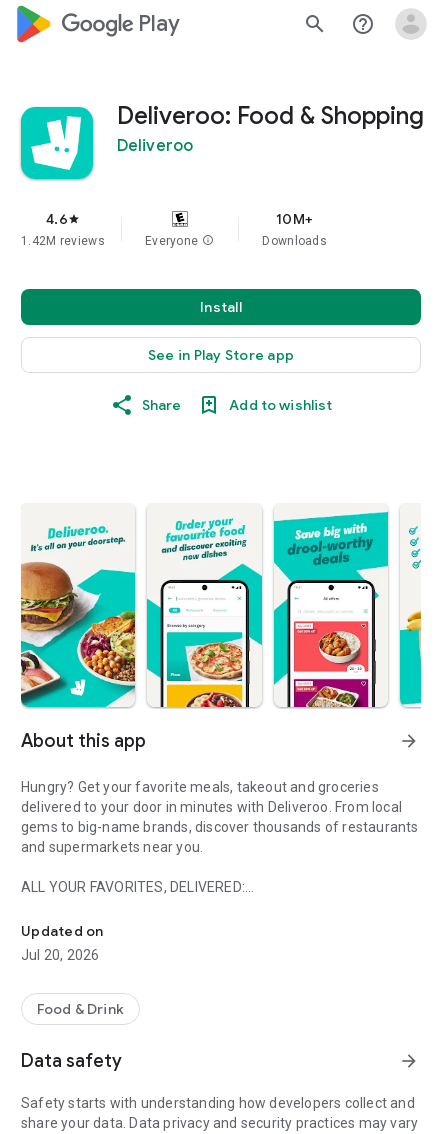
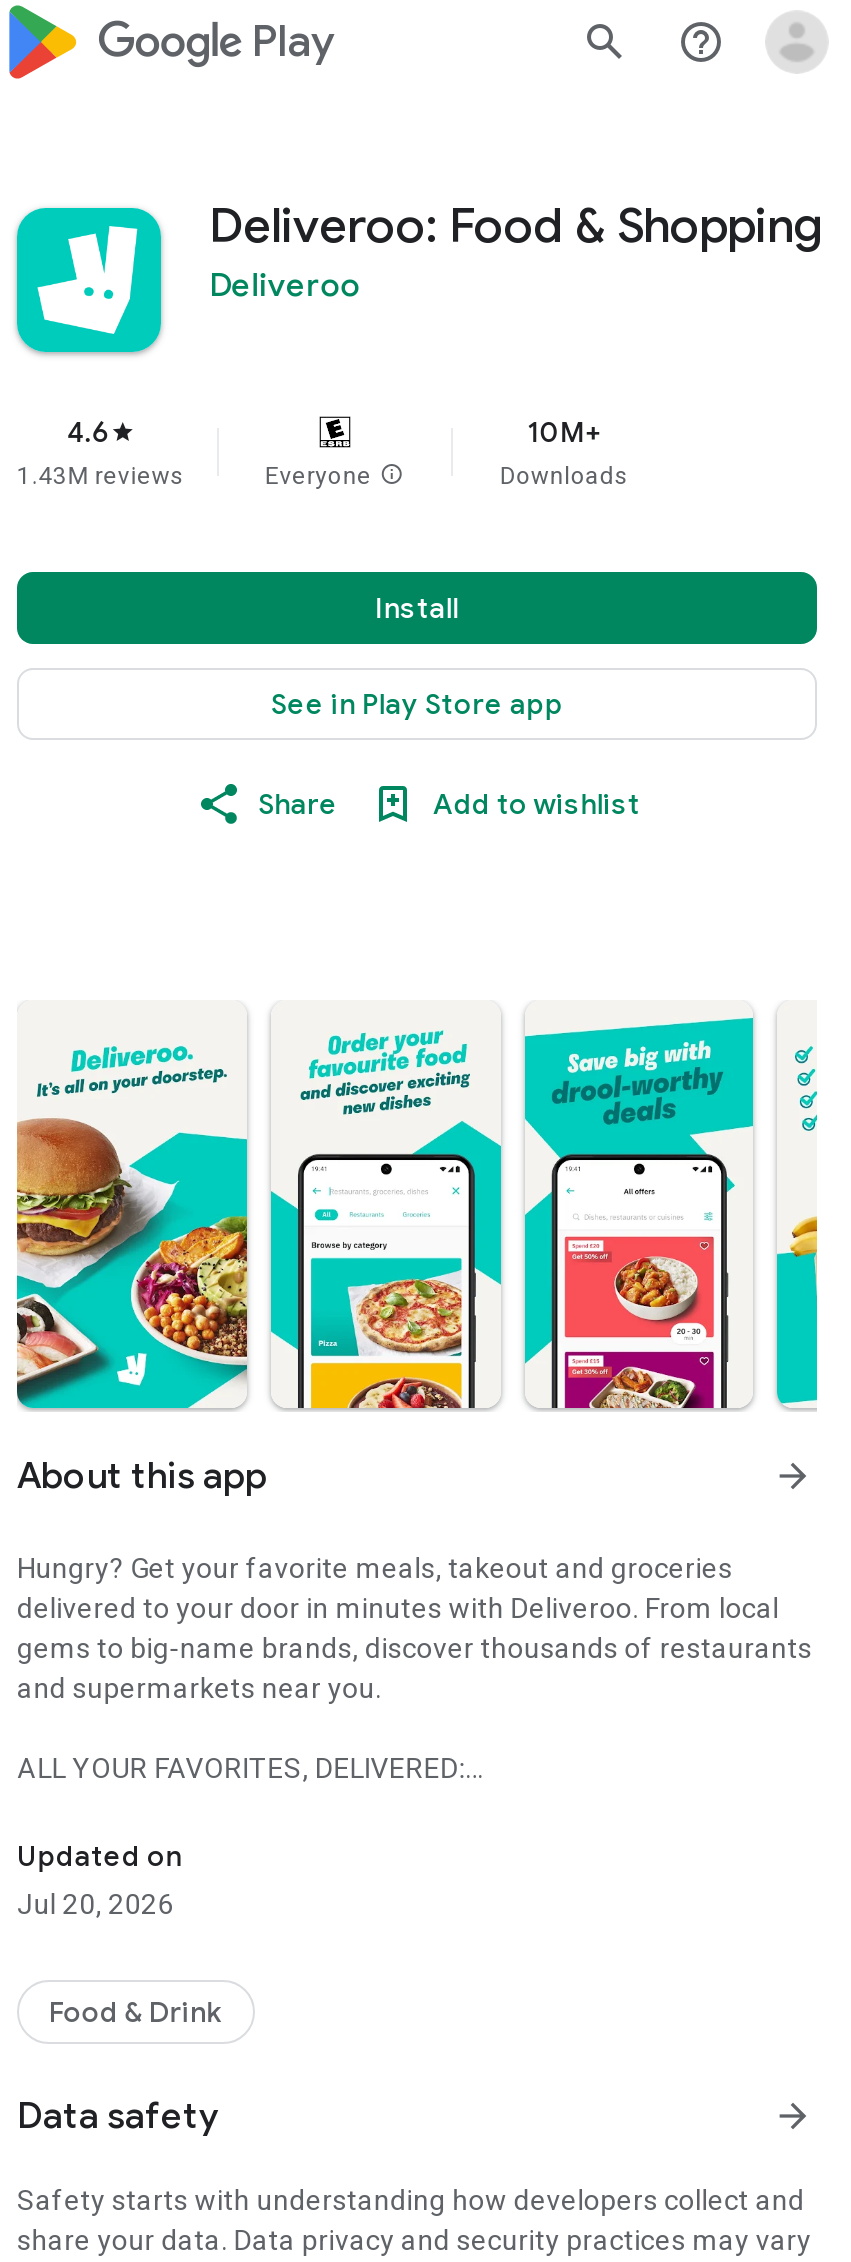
[21,234,105,248] 1.42M reviews -> [17,462,185,490] 1.43M reviews

